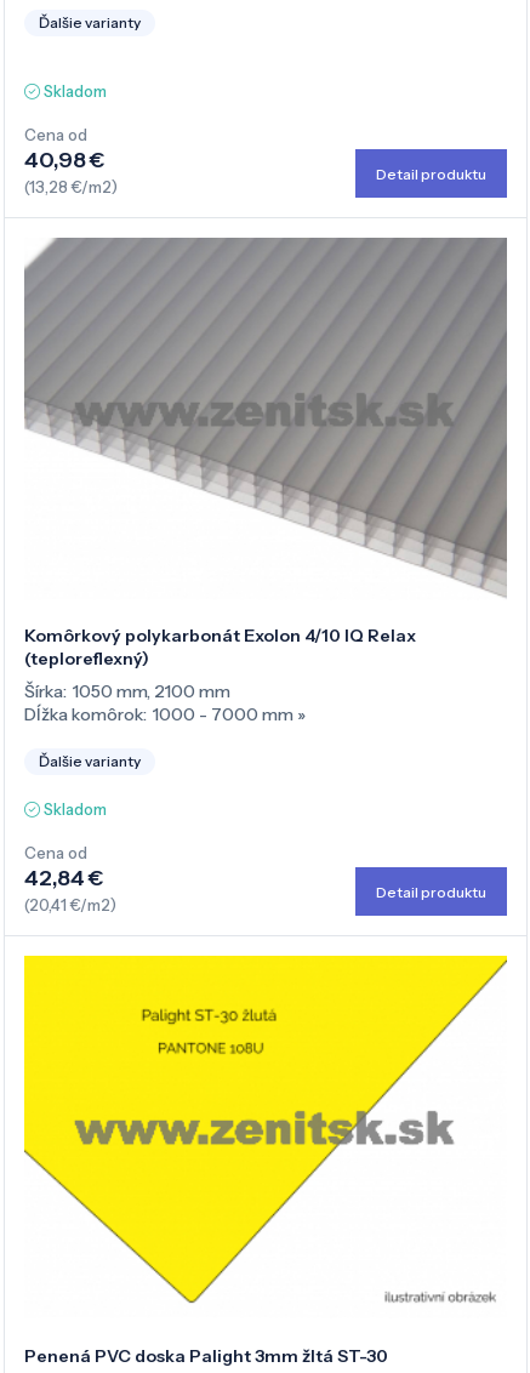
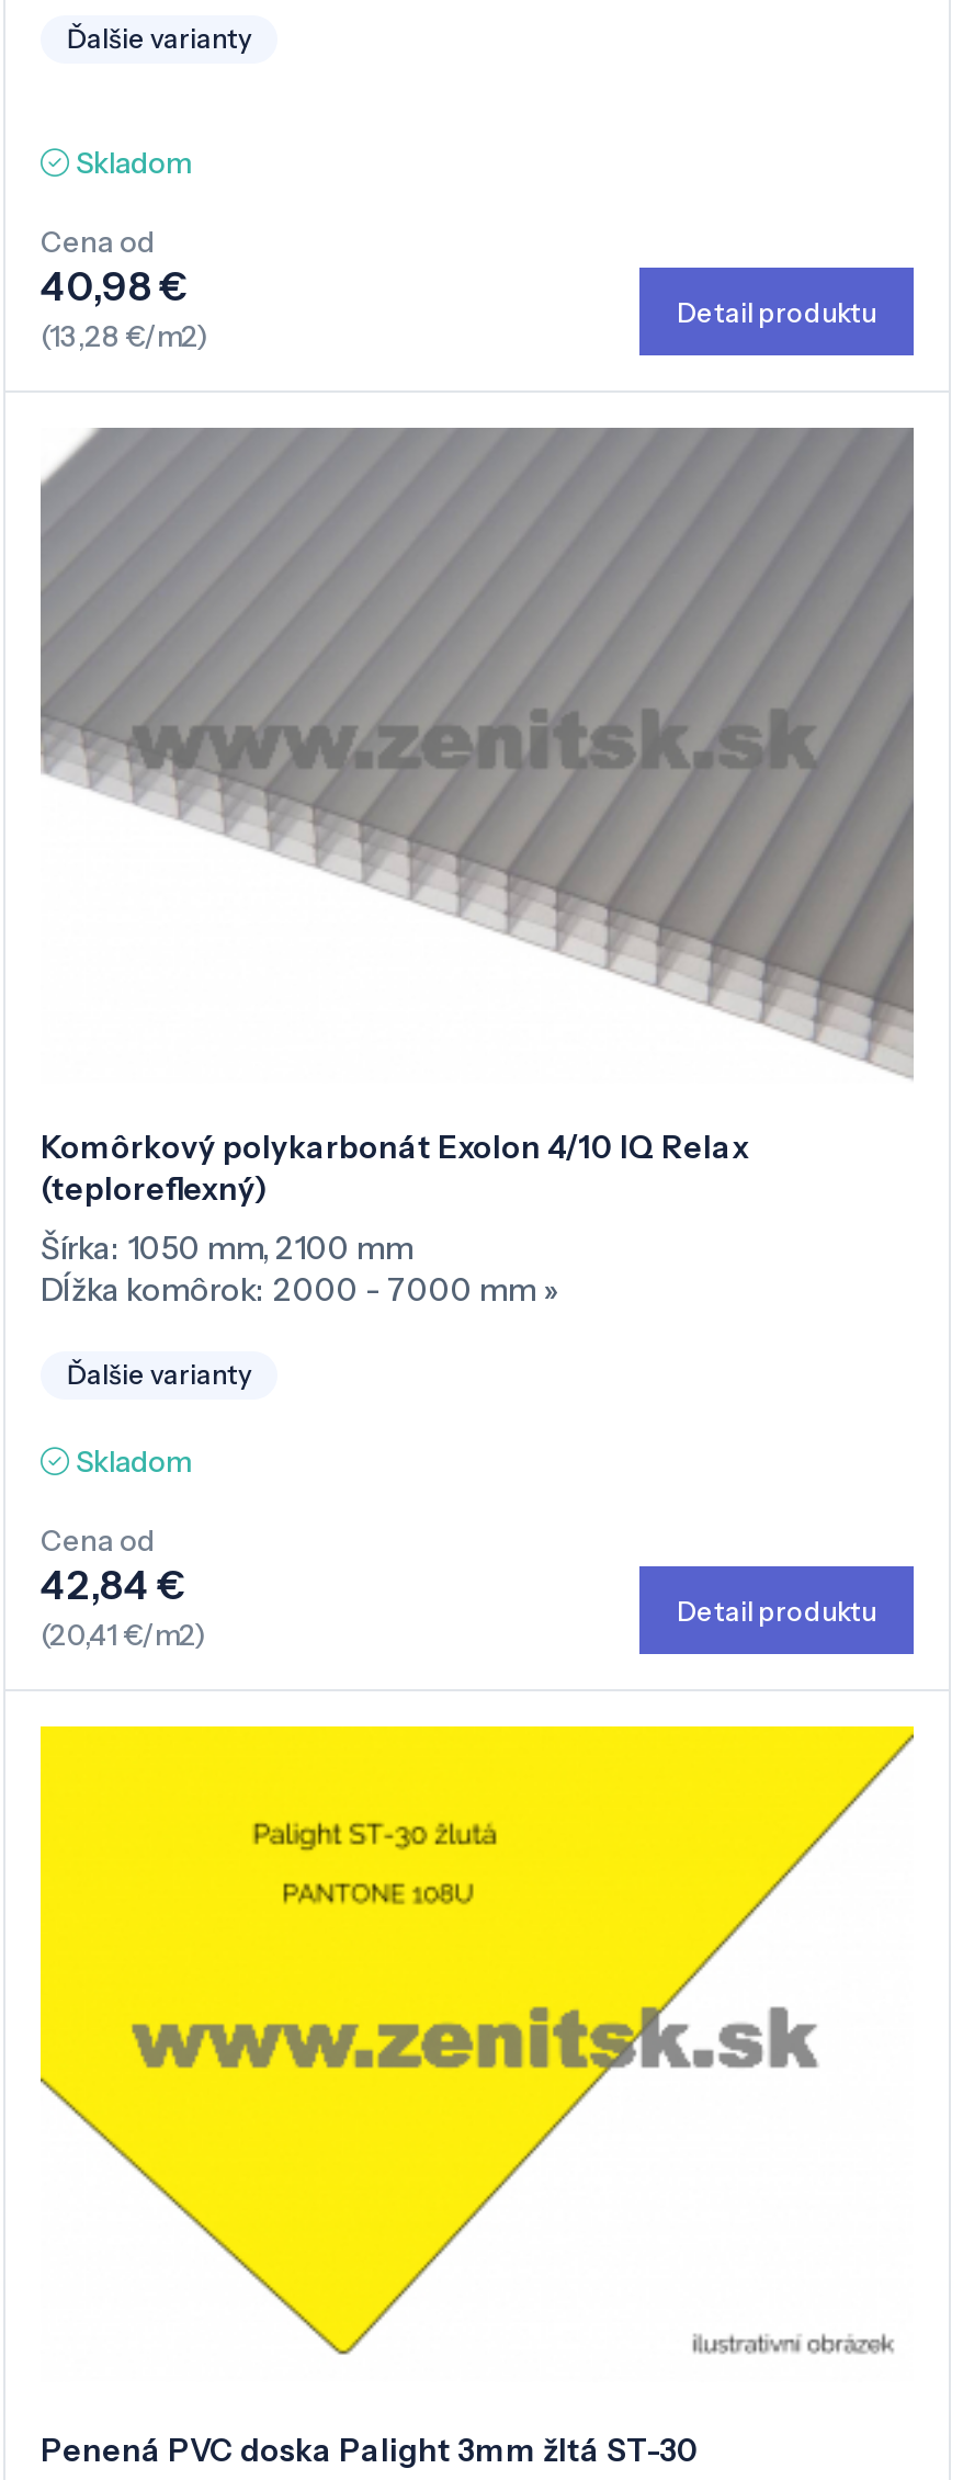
[24,704,306,726] Dĺžka komôrok: 1000 - 7000 mm» -> [41,1271,558,1310] Dĺžka komôrok: 2000 - 7000 mm»

